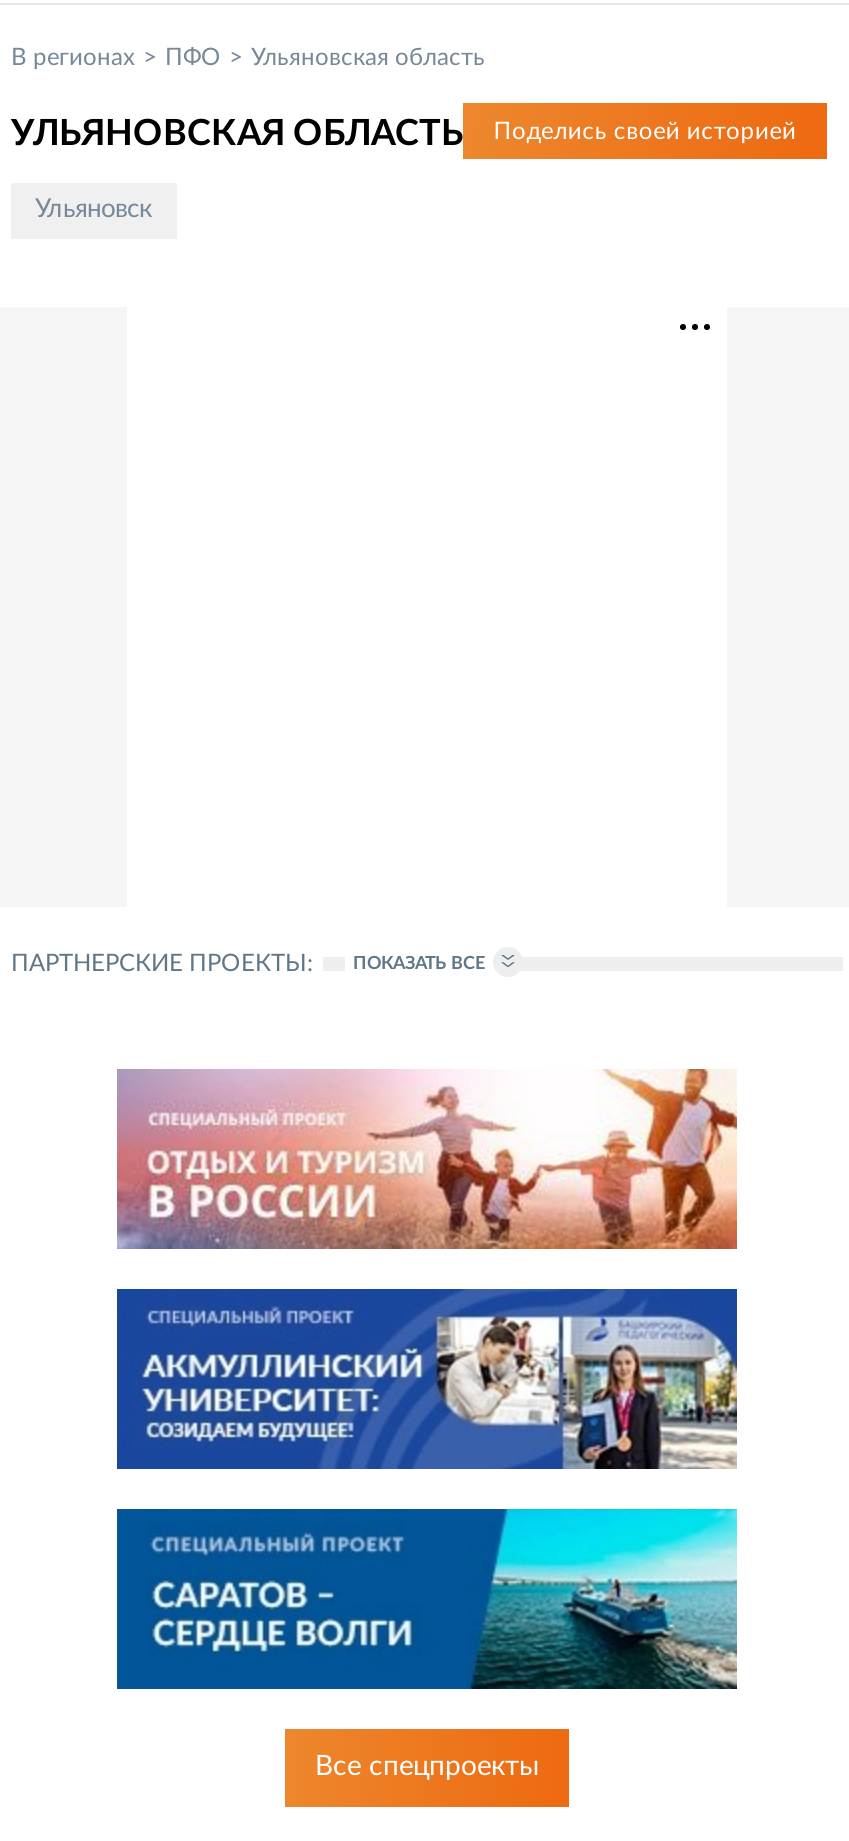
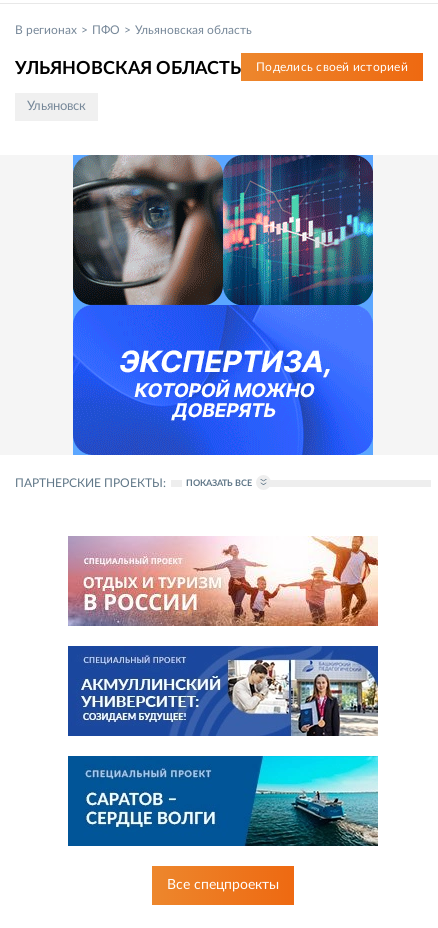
none -> [72,154,374,456] [image]

